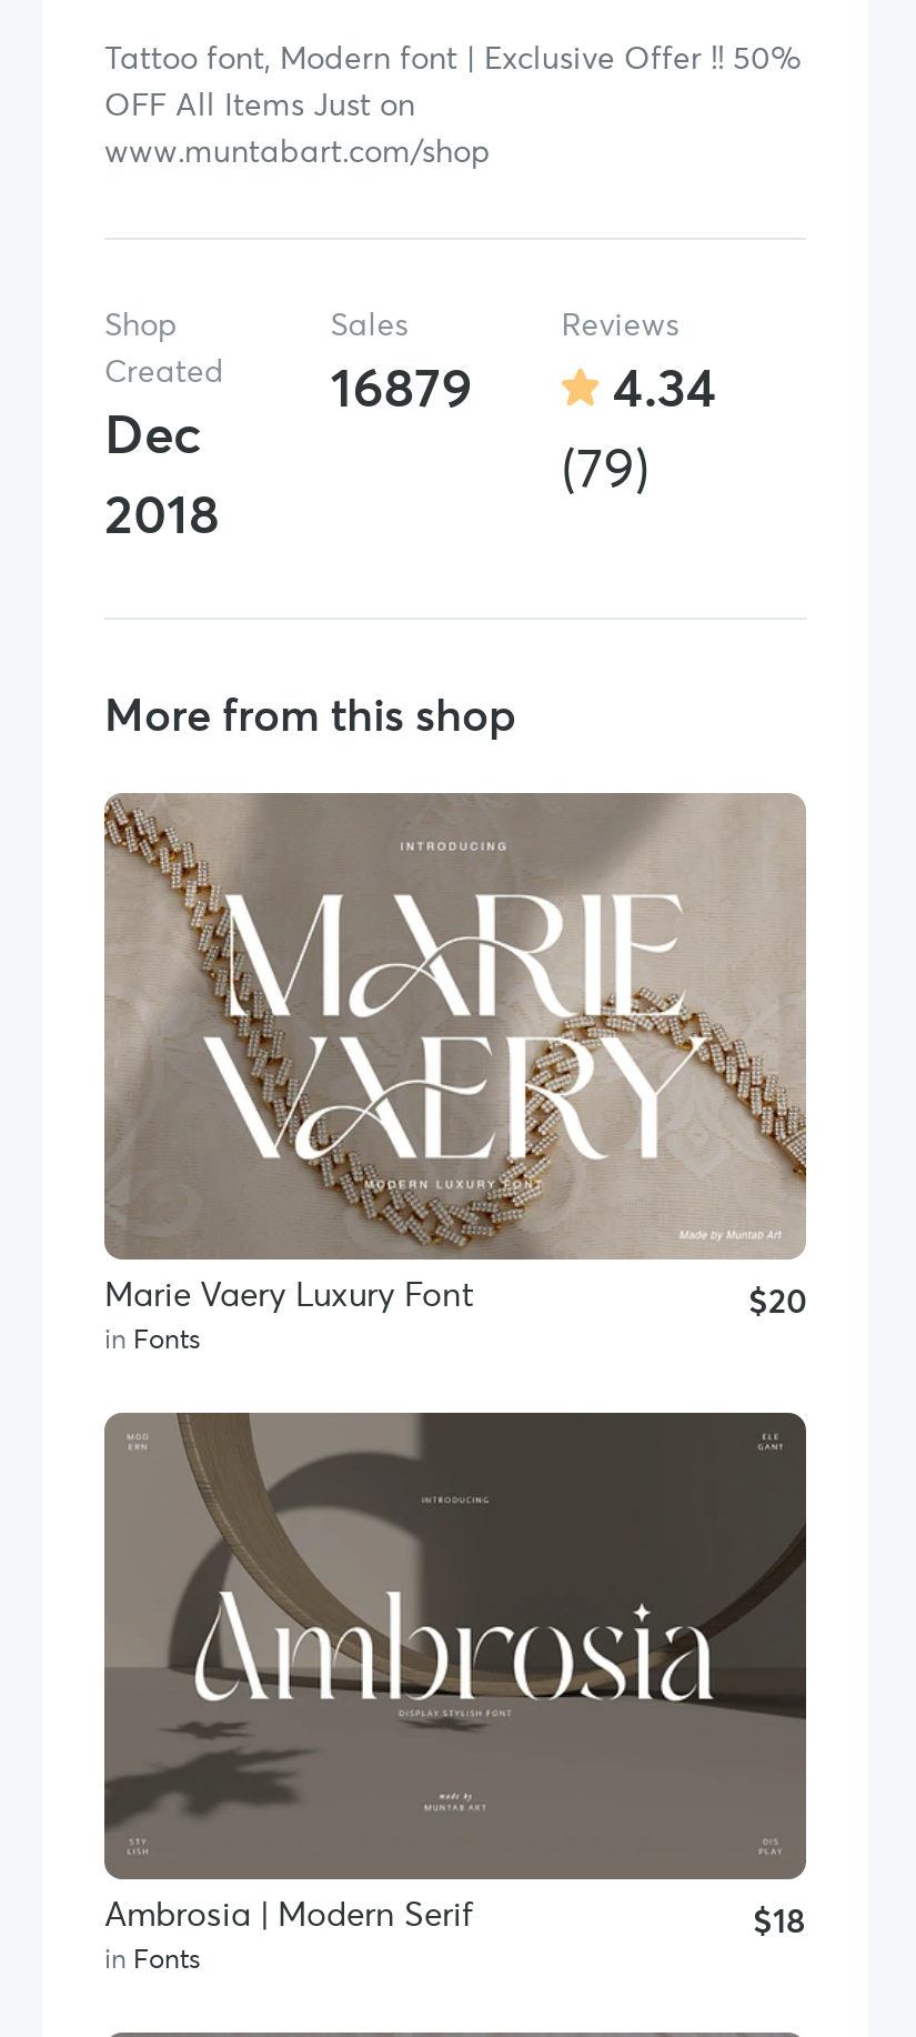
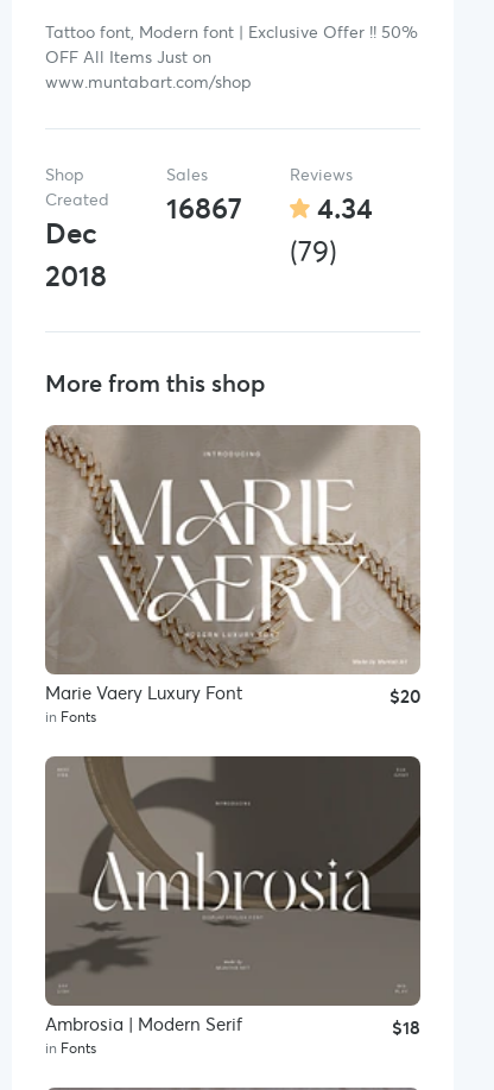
[330,354,473,423] 16879 -> [166,190,242,227] 16867

